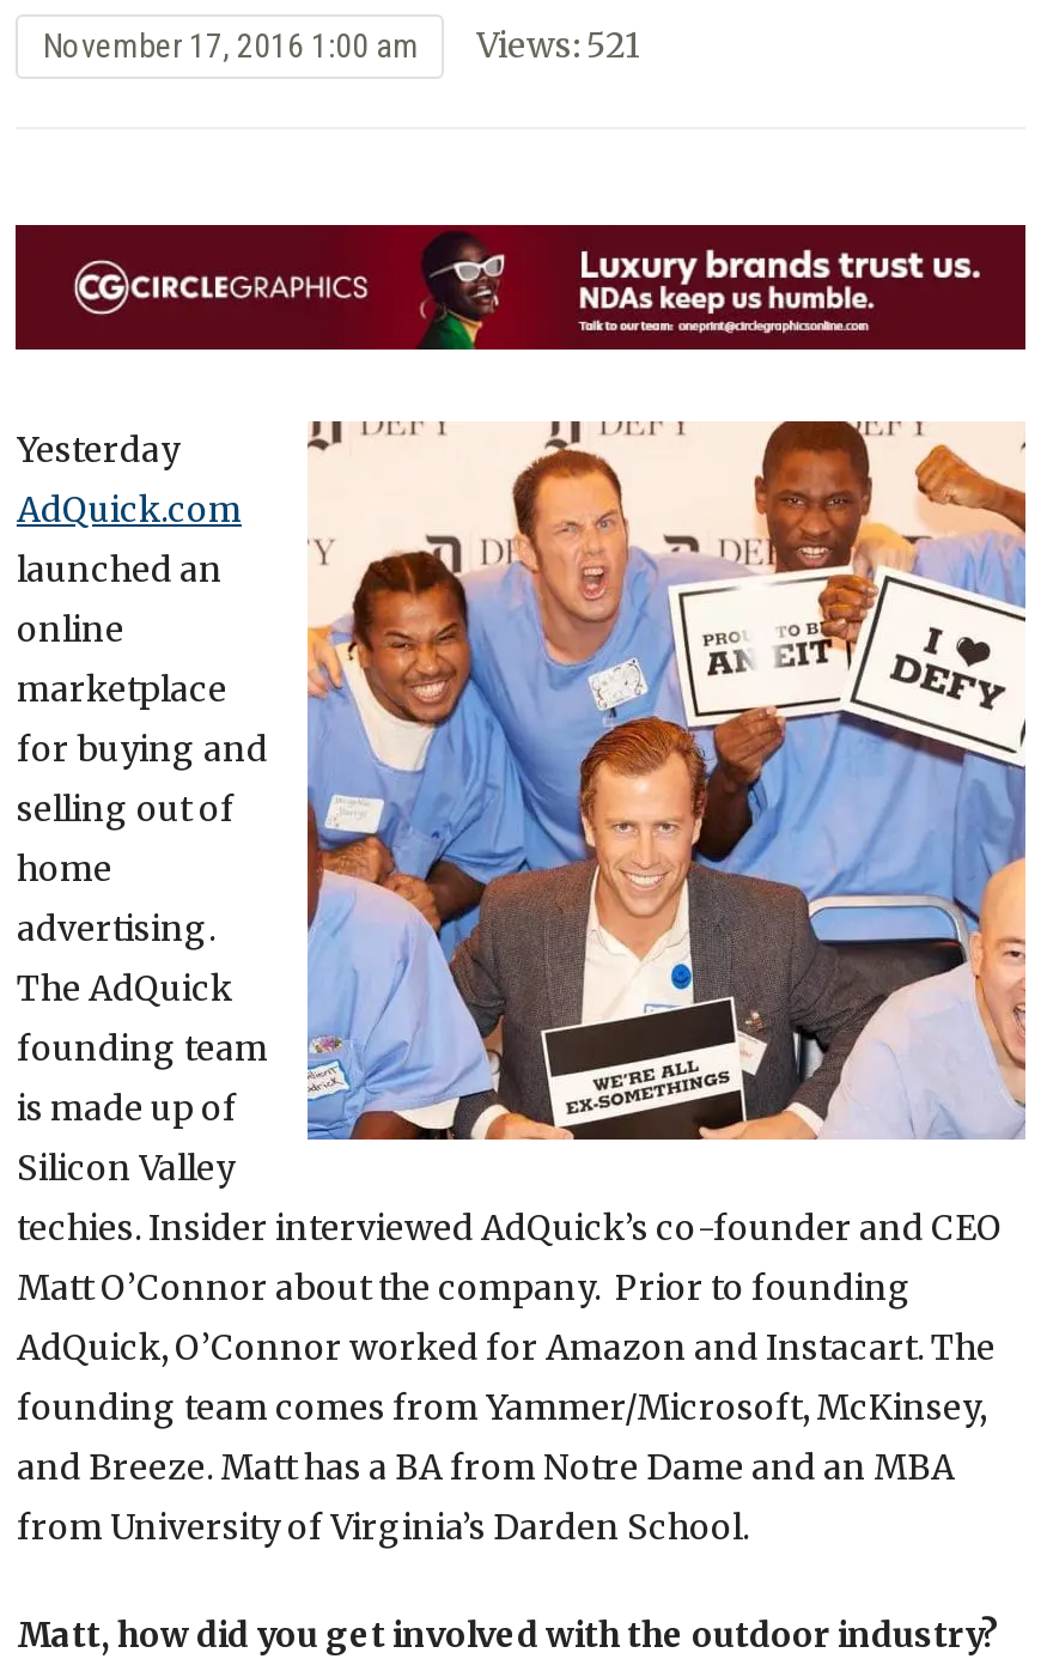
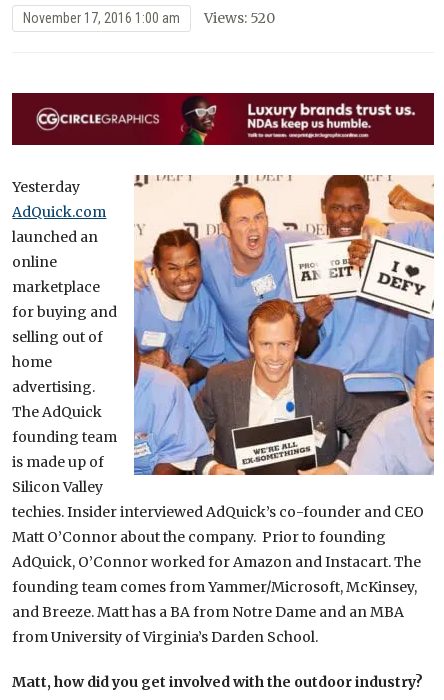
[43,24,641,67] November 17, 2016 1:00 am Views: 521 -> [23,9,275,27] November 17, 2016 1:00 am Views: 520

